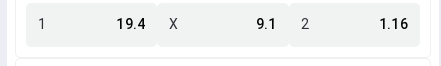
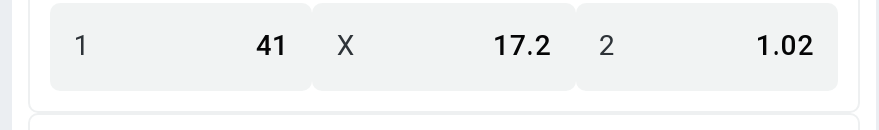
[116,16,179,32] 19.4 X -> [256,29,355,61] 41 X
[256,16,309,32] 9.1 2 -> [493,29,616,61] 17.2 2
[379,16,408,32] 1.16 -> [756,29,814,61] 1.02

